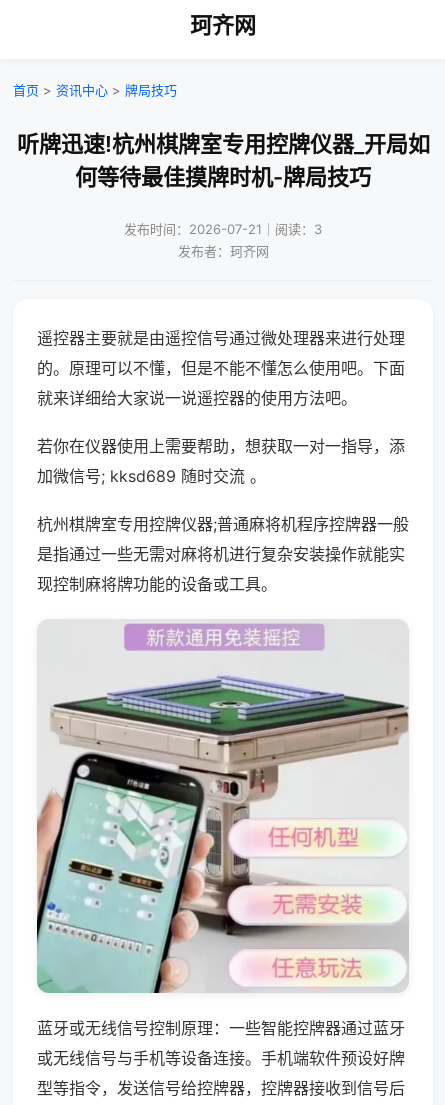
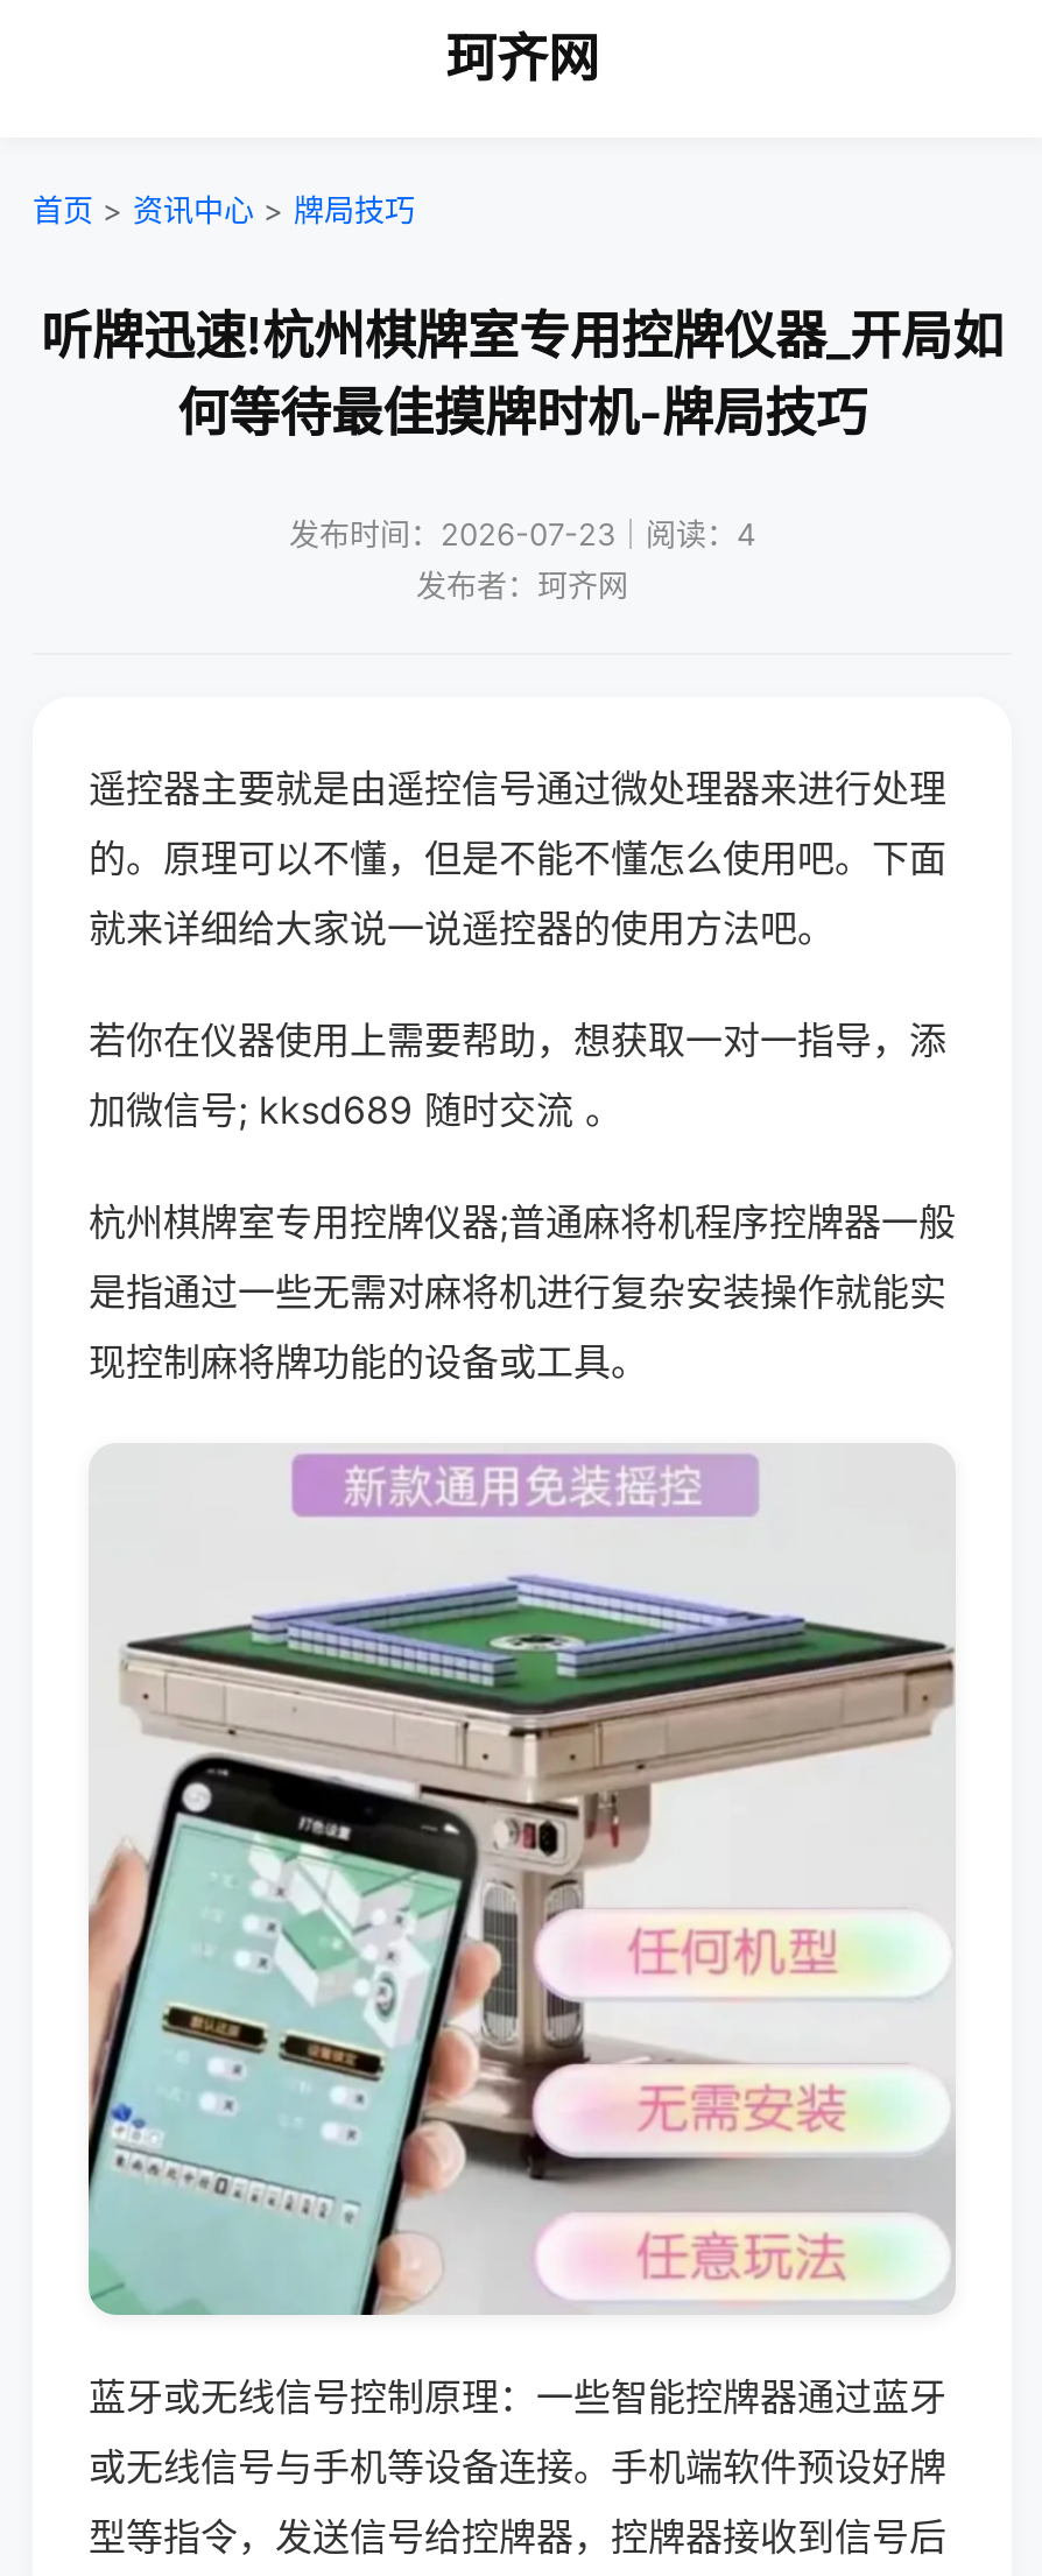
[124,221,322,237] 发布时间：2026-07-21｜阅读：3 -> [289,515,755,552] 发布时间：2026-07-23｜阅读：4

